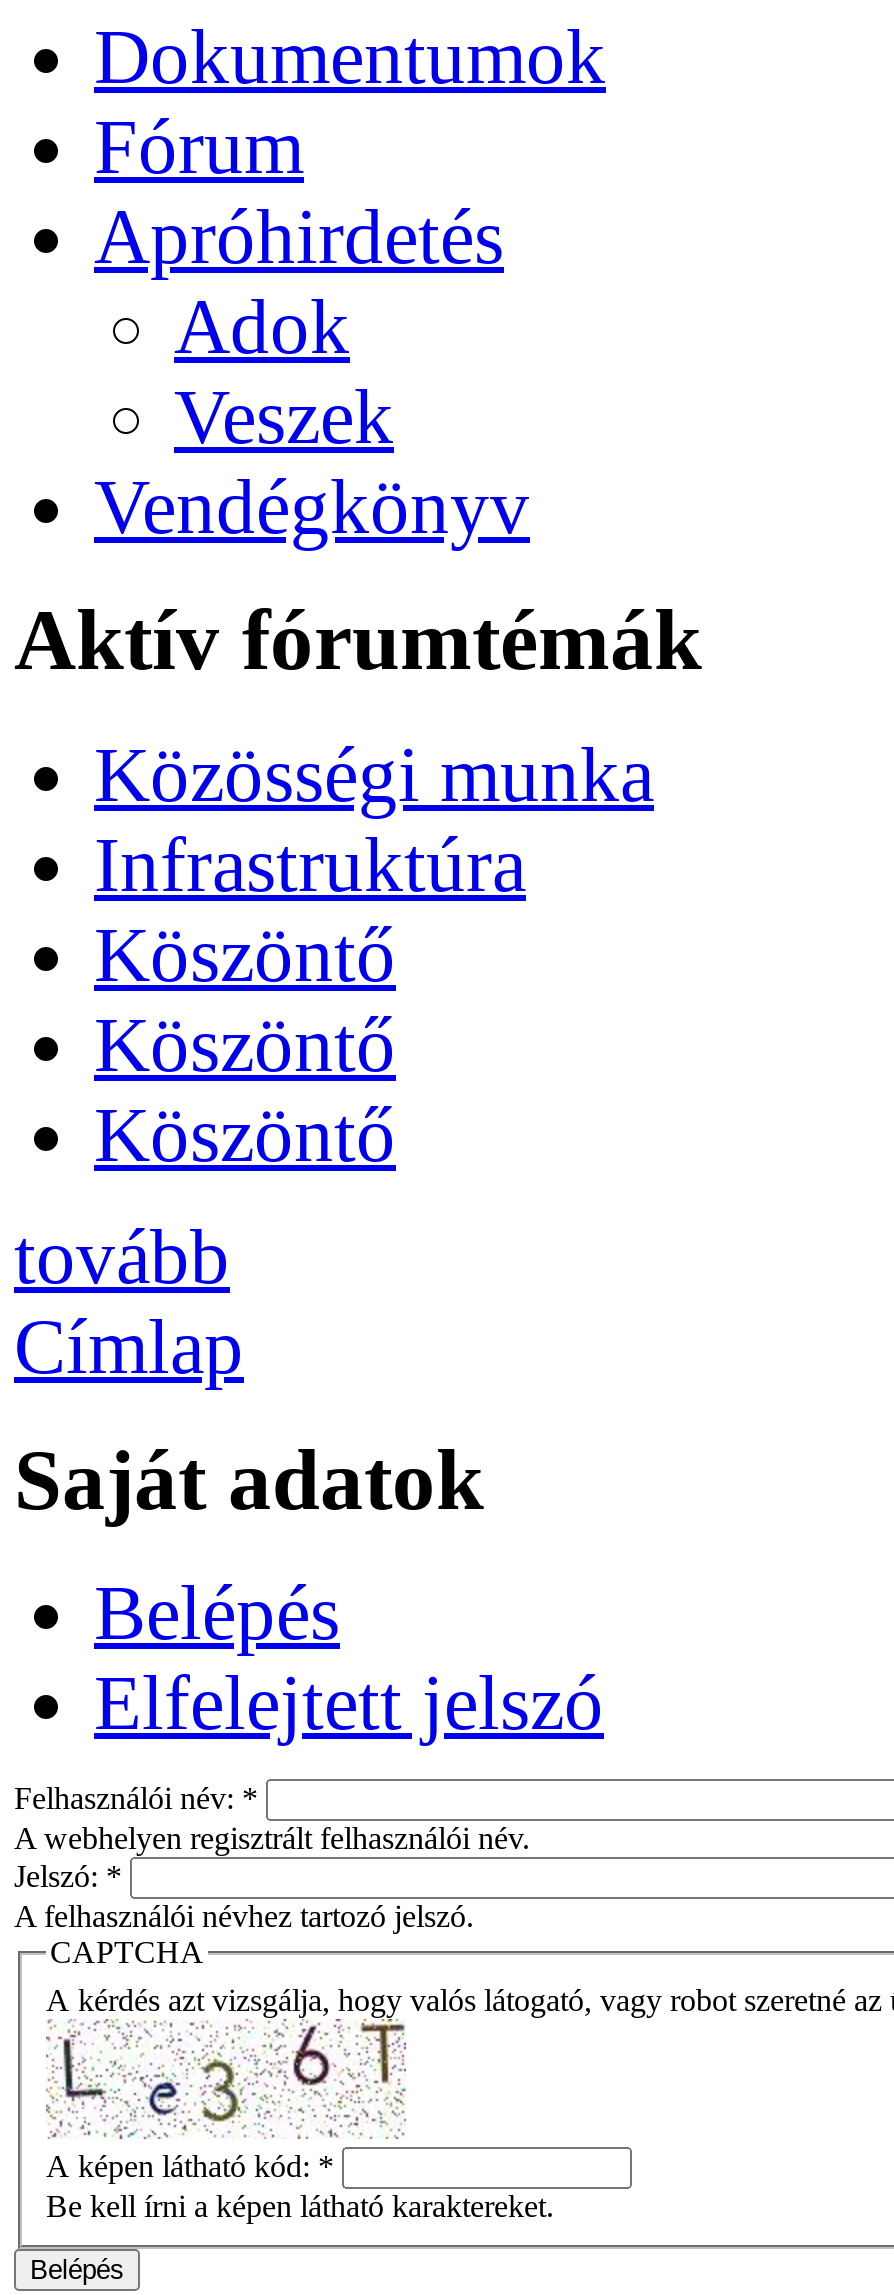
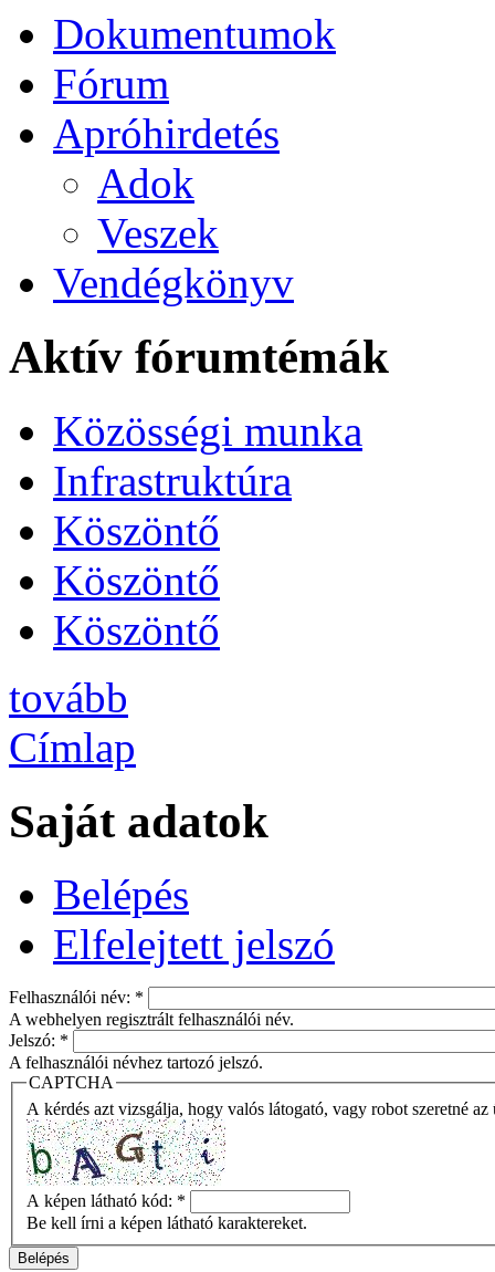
[46,2023,406,2139] [image] -> [29,1122,225,1186] [image]

